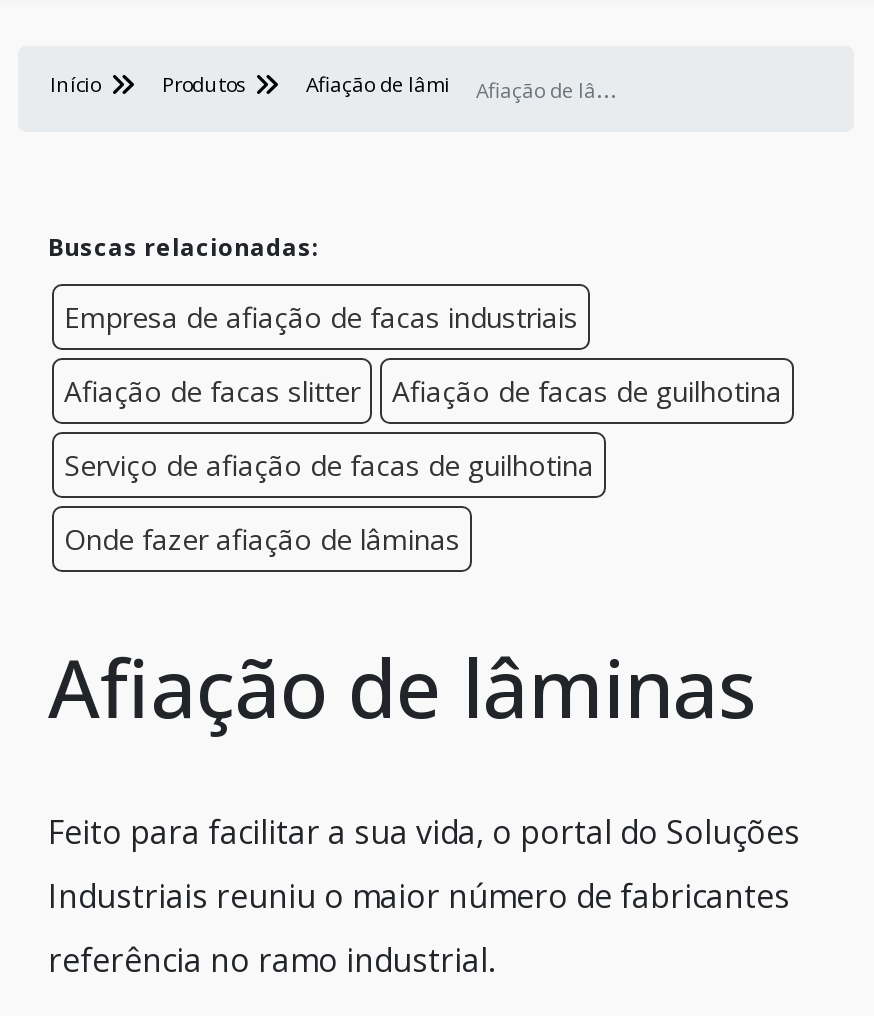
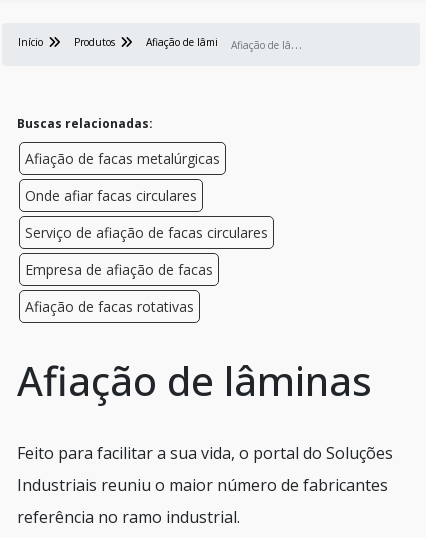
[64,298,782,558] Empresa de afiação de facas industriais | Afiação de facas slitter | Afiação de facas de guilhotina | Serviço de afiação de facas de guilhotina | Onde fazer afiação de lâminas -> [25,149,268,316] Afiação de facas metalúrgicas | Onde afiar facas circulares | Serviço de afiação de facas circulares | Empresa de afiação de facas | Afiação de facas rotativas

